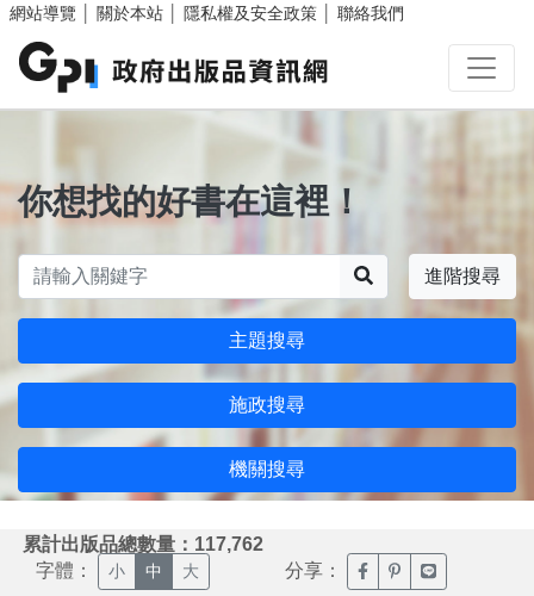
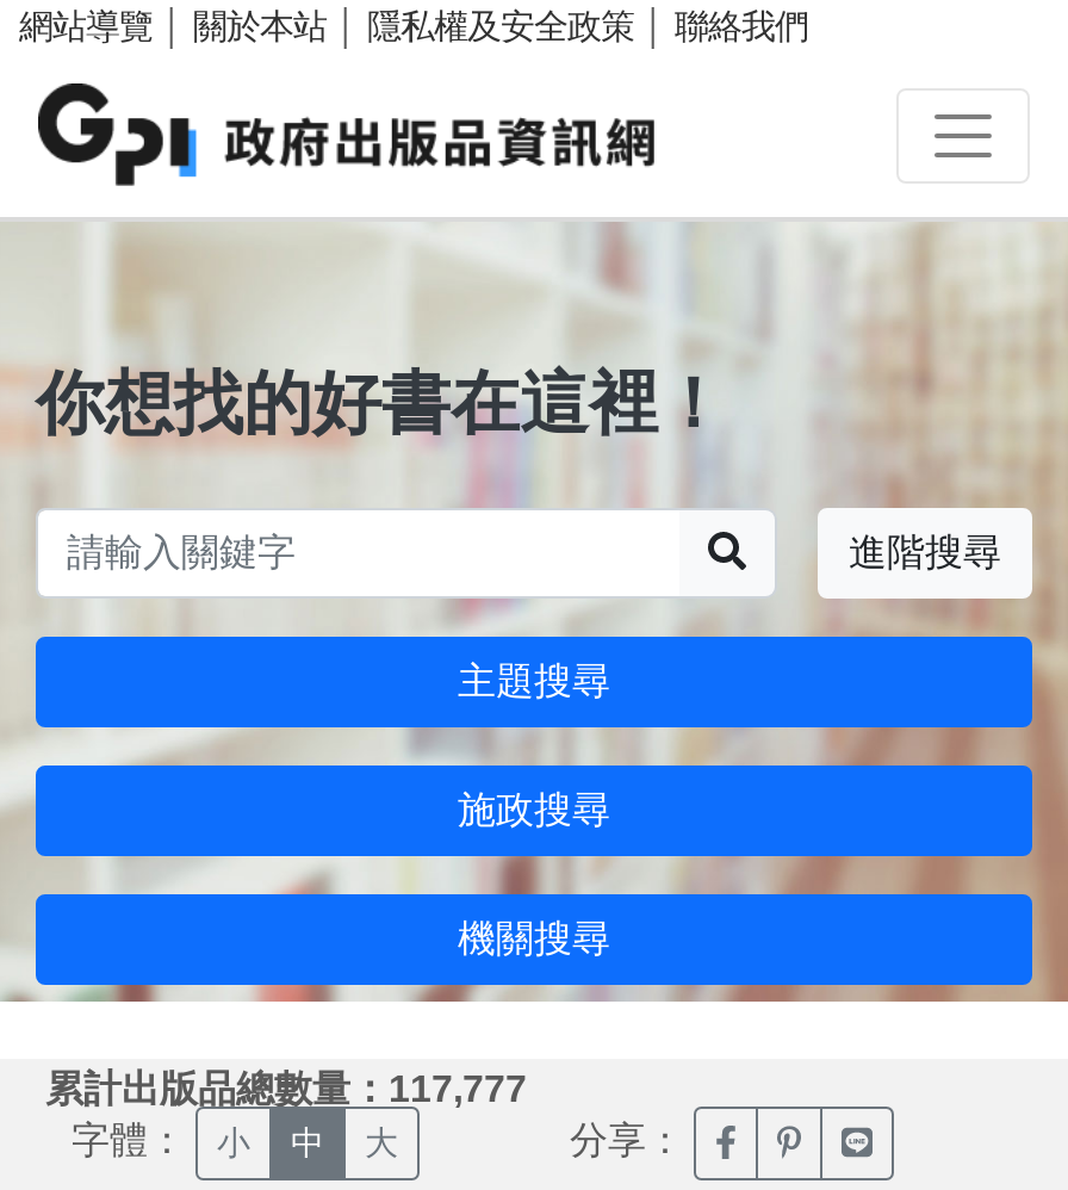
[23,534,263,554] 累計出版品總數量：117,762 -> [45,1067,527,1108] 累計出版品總數量：117,777

